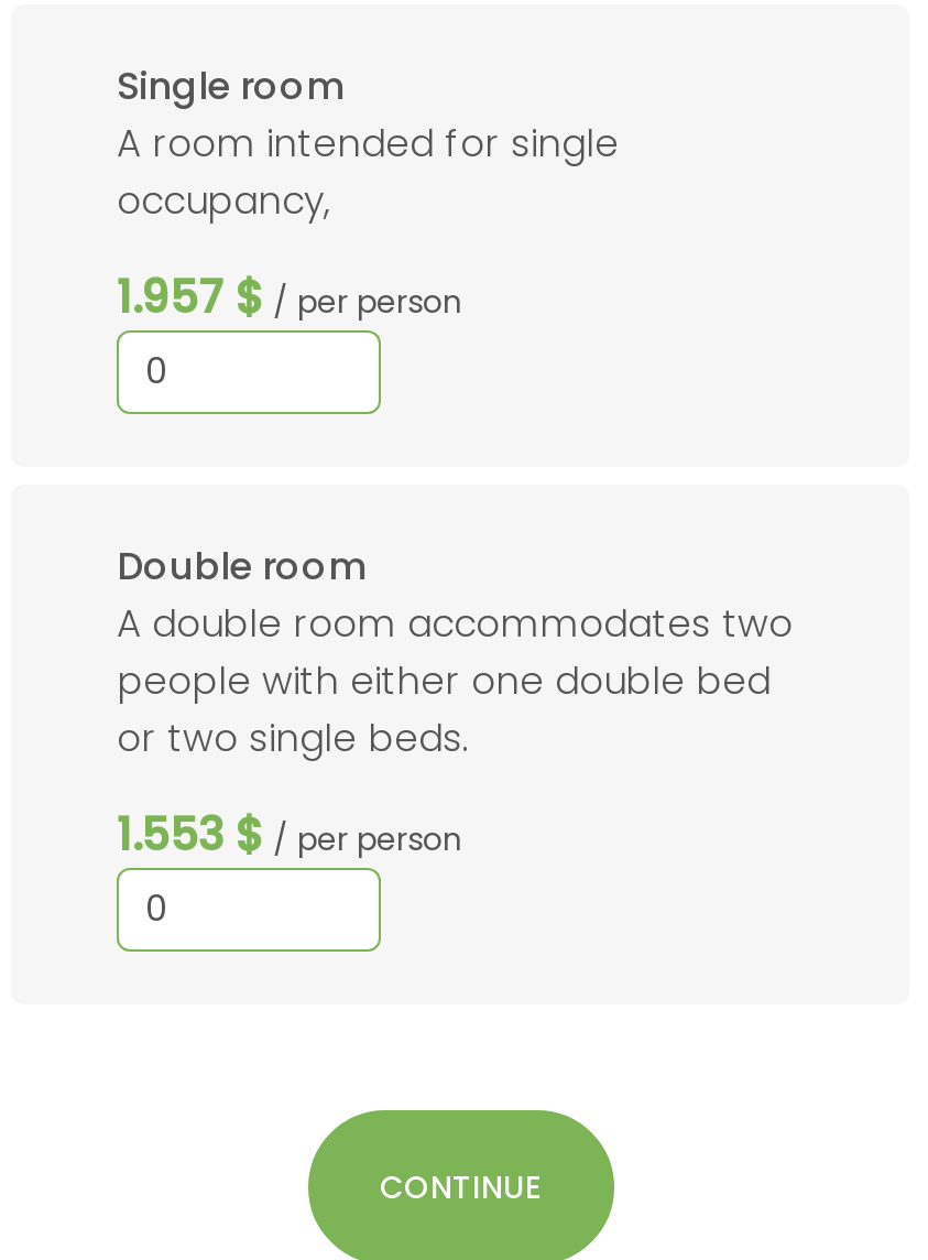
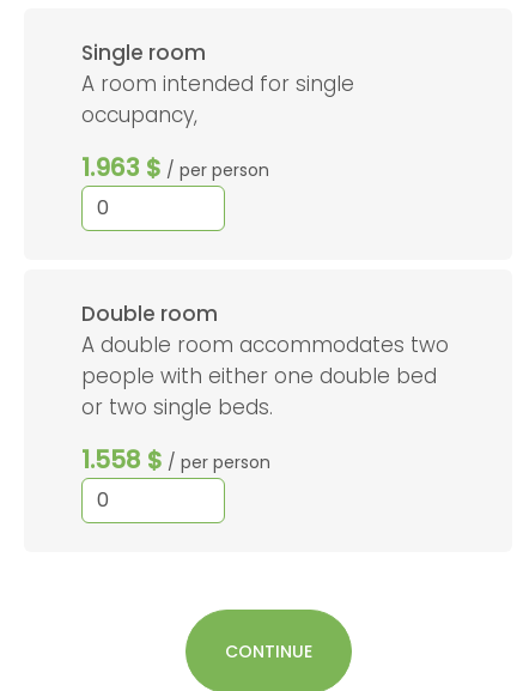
[117,267,462,329] 1.957 $/ per person -> [81,151,269,185] 1.963 $/ per person
[117,805,462,866] 1.553 $/ per person -> [81,443,270,477] 1.558 $/ per person

